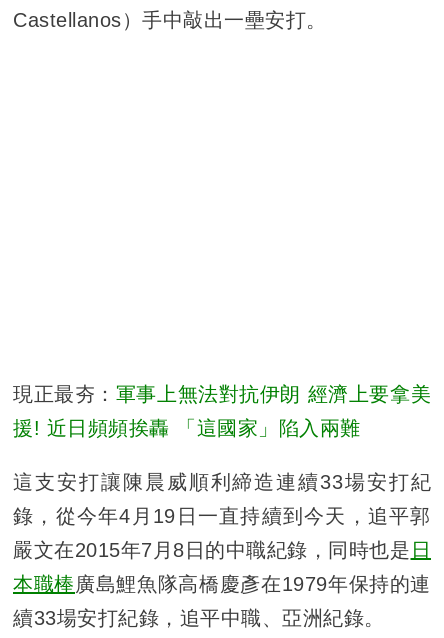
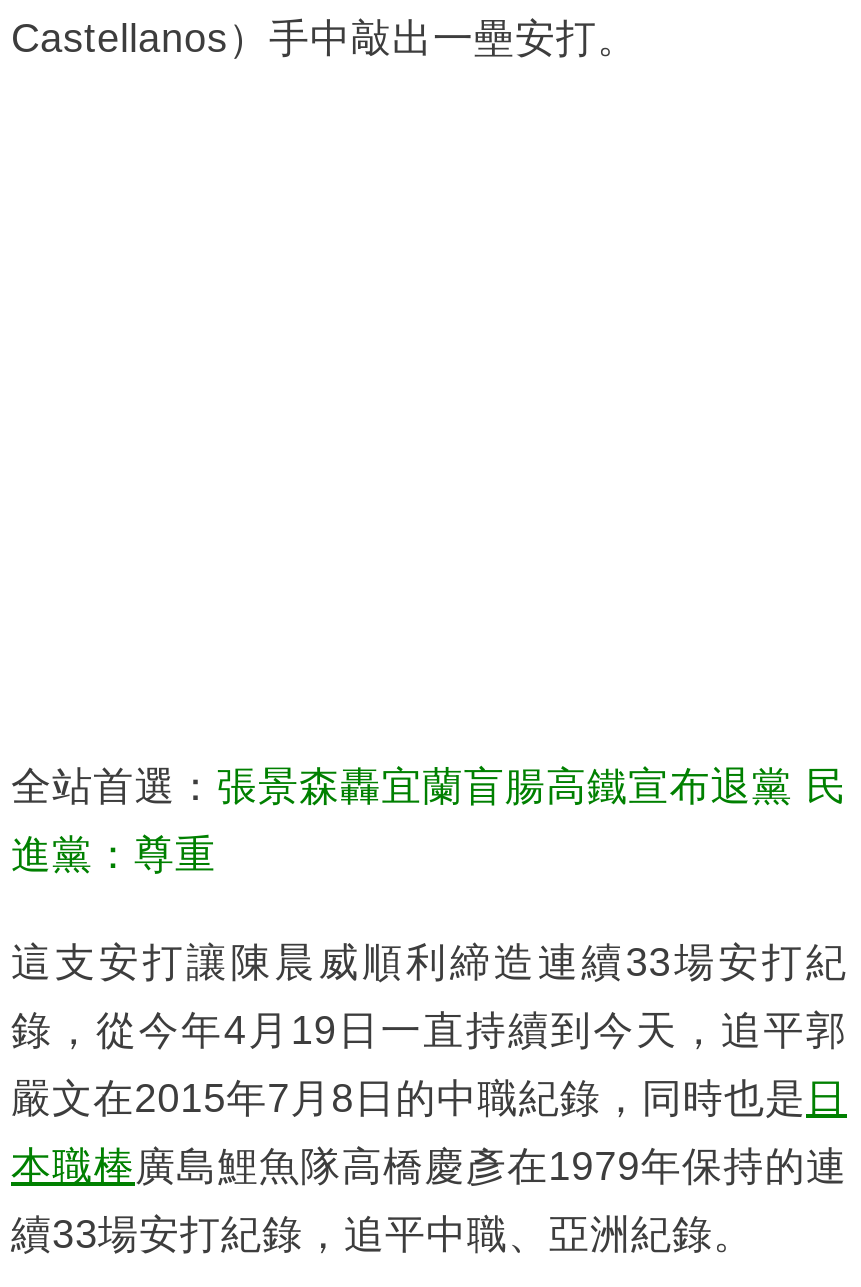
[13,383,431,405] 現正最夯：軍事上無法對抗伊朗 經濟上要拿美 -> [11,763,847,807] 全站首選：張景森轟宜蘭盲腸高鐵宣布退黨 民
[13,417,360,439] 援! 近日頻頻挨轟 「這國家」陷入兩難 -> [11,831,216,875] 進黨：尊重

